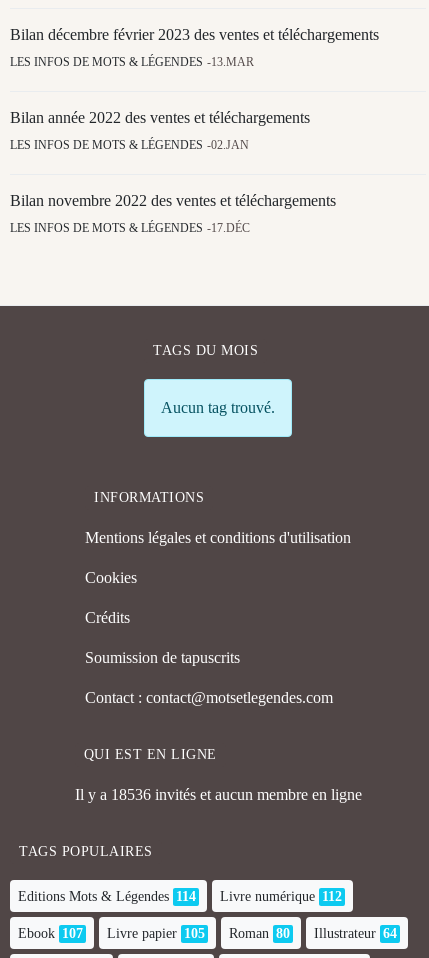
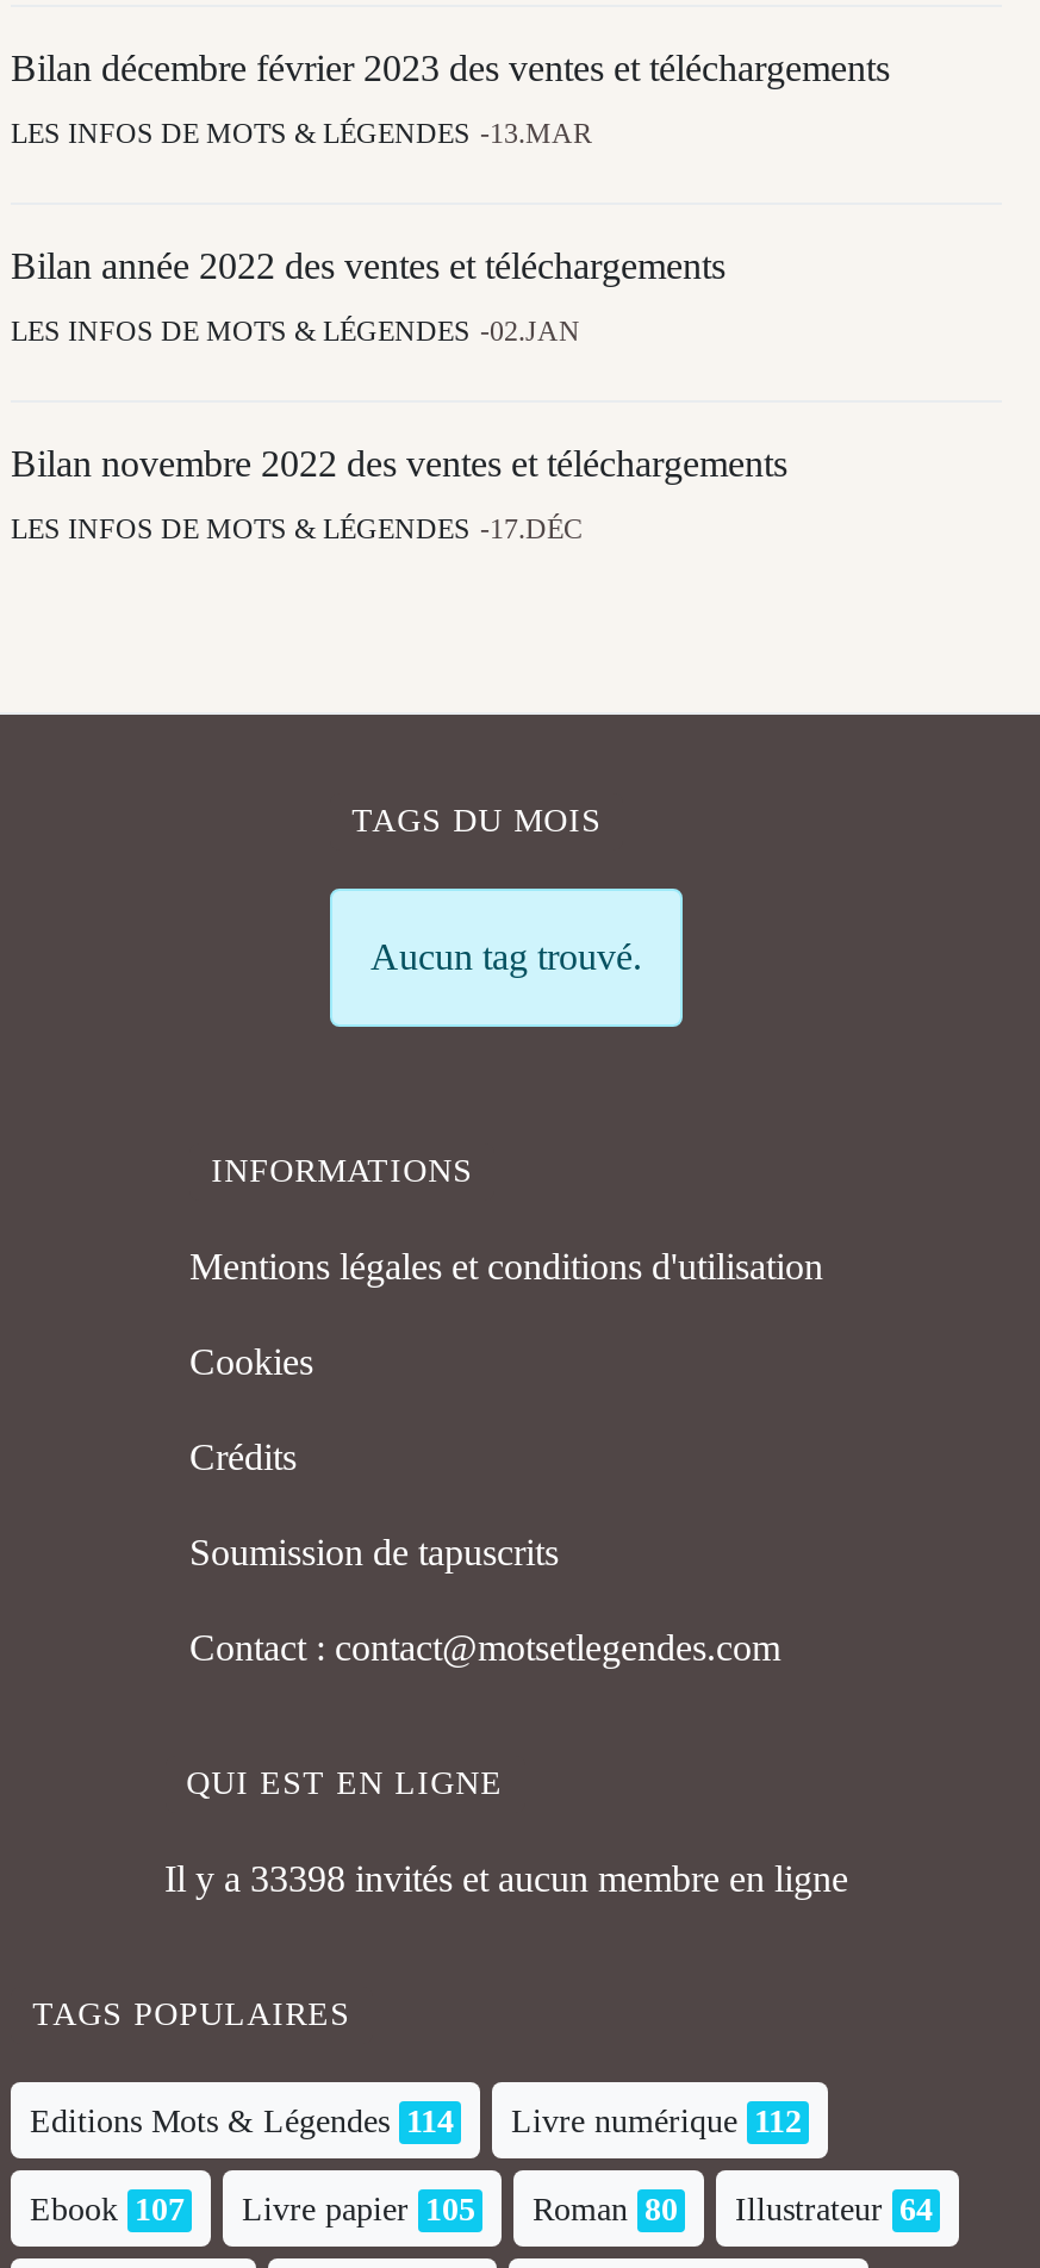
[74,786,361,803] Il y a 18536 invités et aucun membre en ligne -> [164,1858,848,1898] Il y a 33398 invités et aucun membre en ligne

